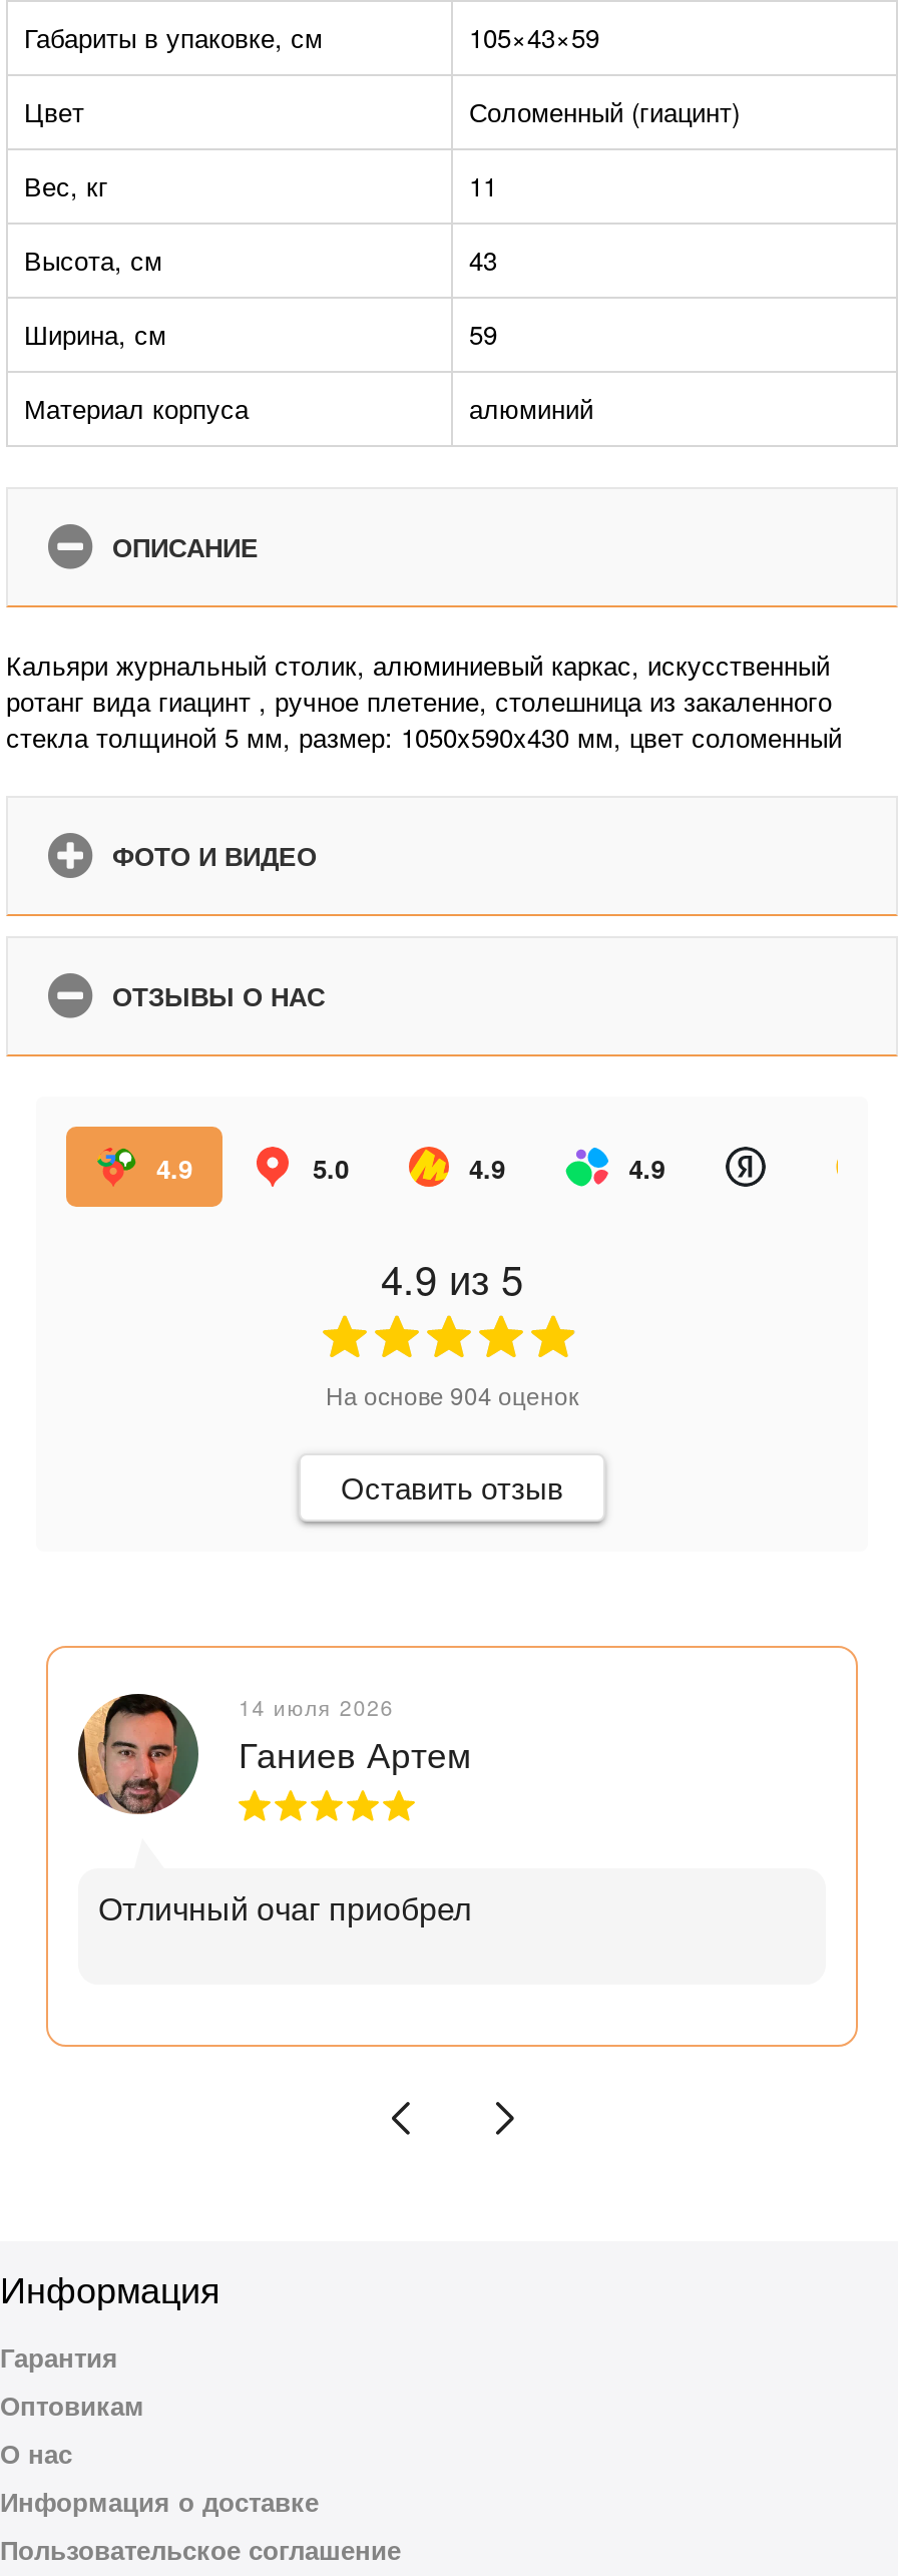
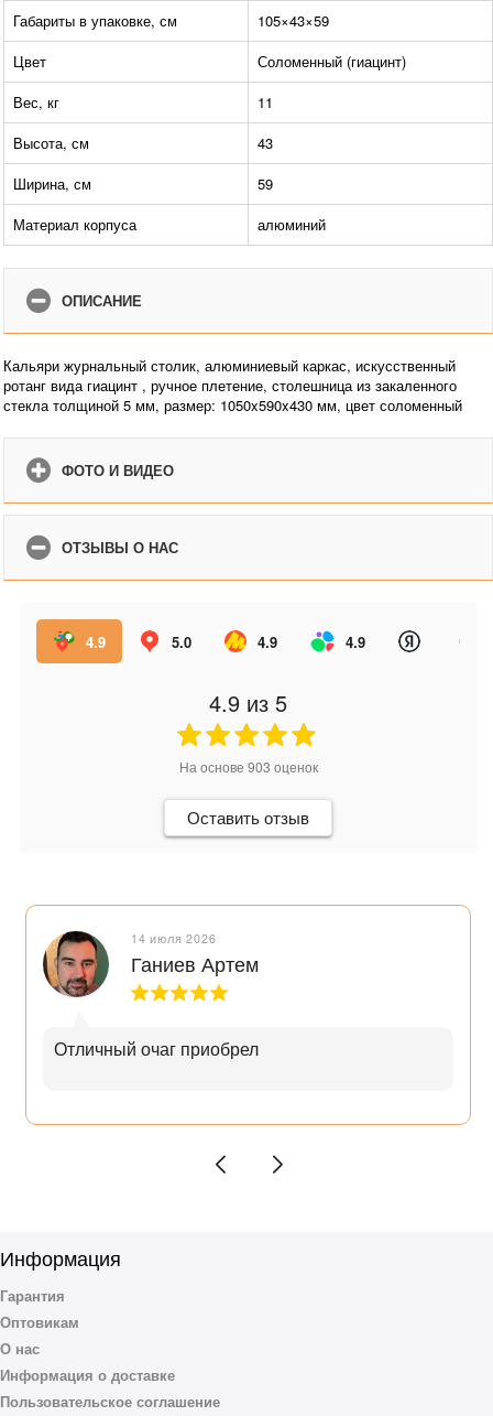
[326,1378,578,1412] На основе 904 оценок -> [179,757,317,776] На основе 903 оценок

